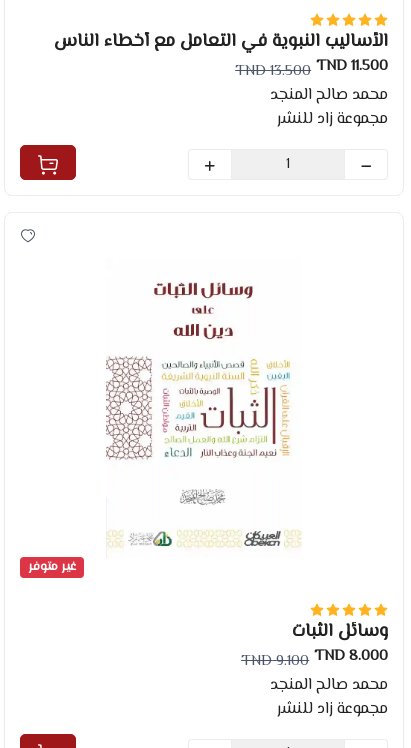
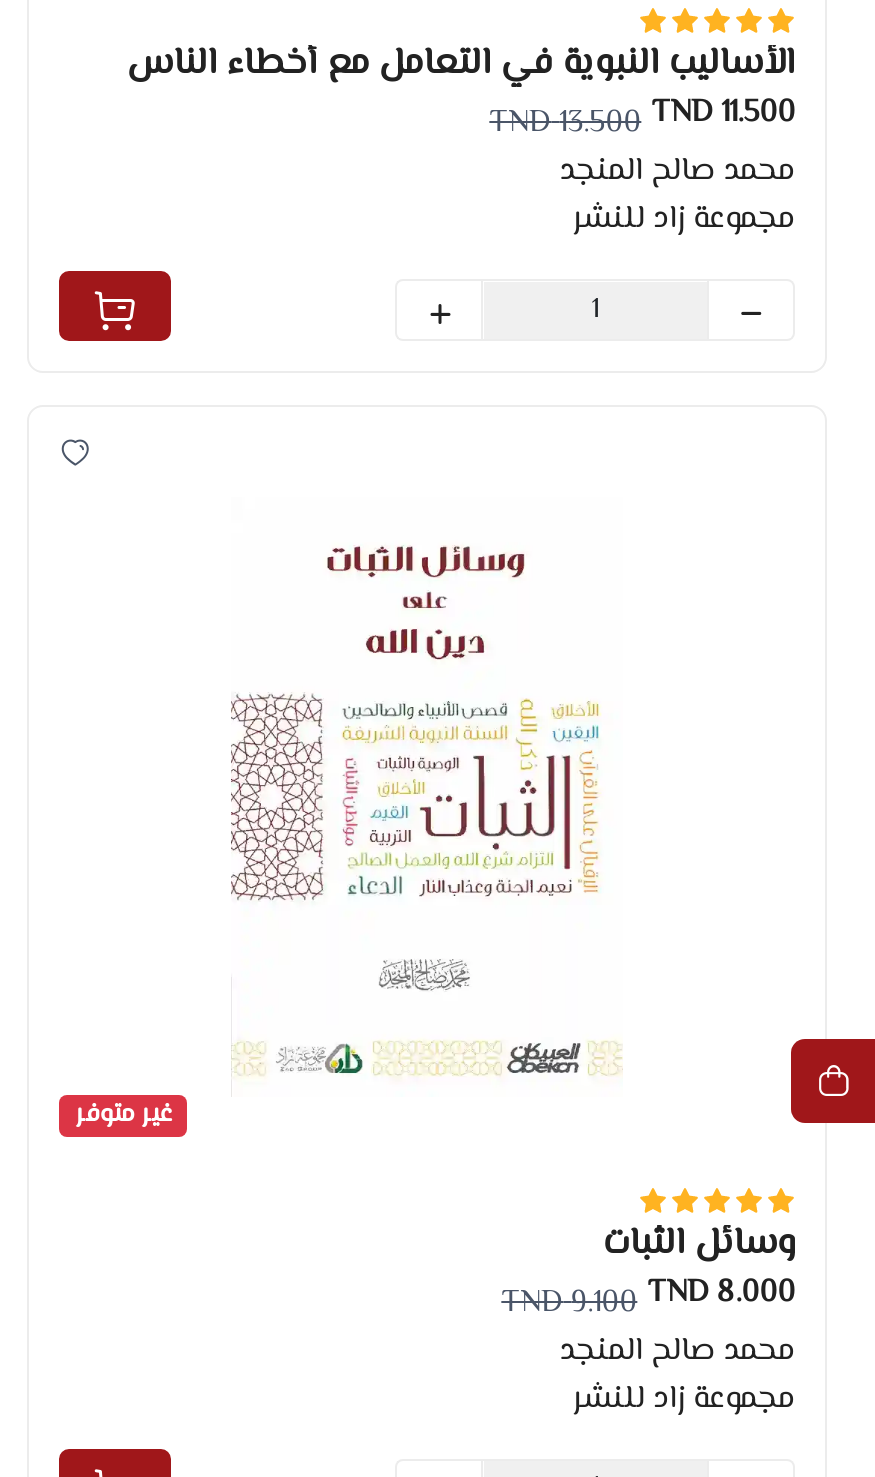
none -> [789,1037,869,1125] [image]

